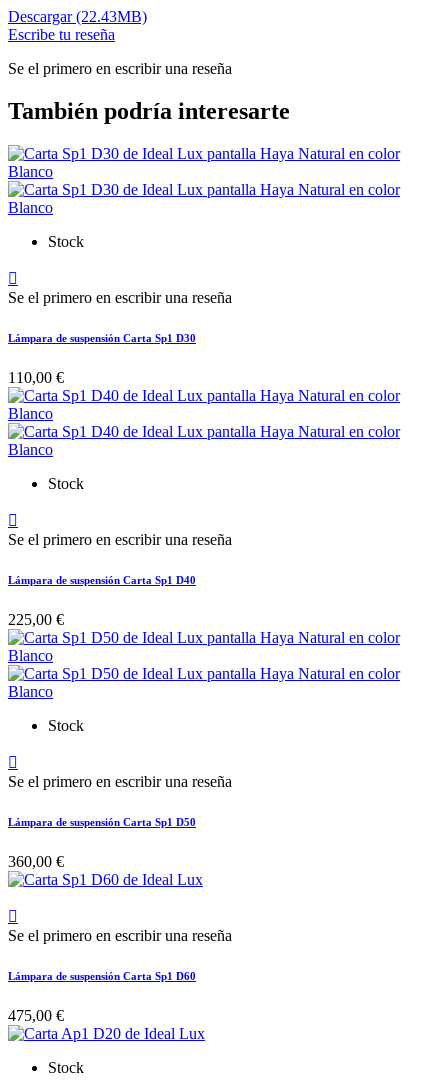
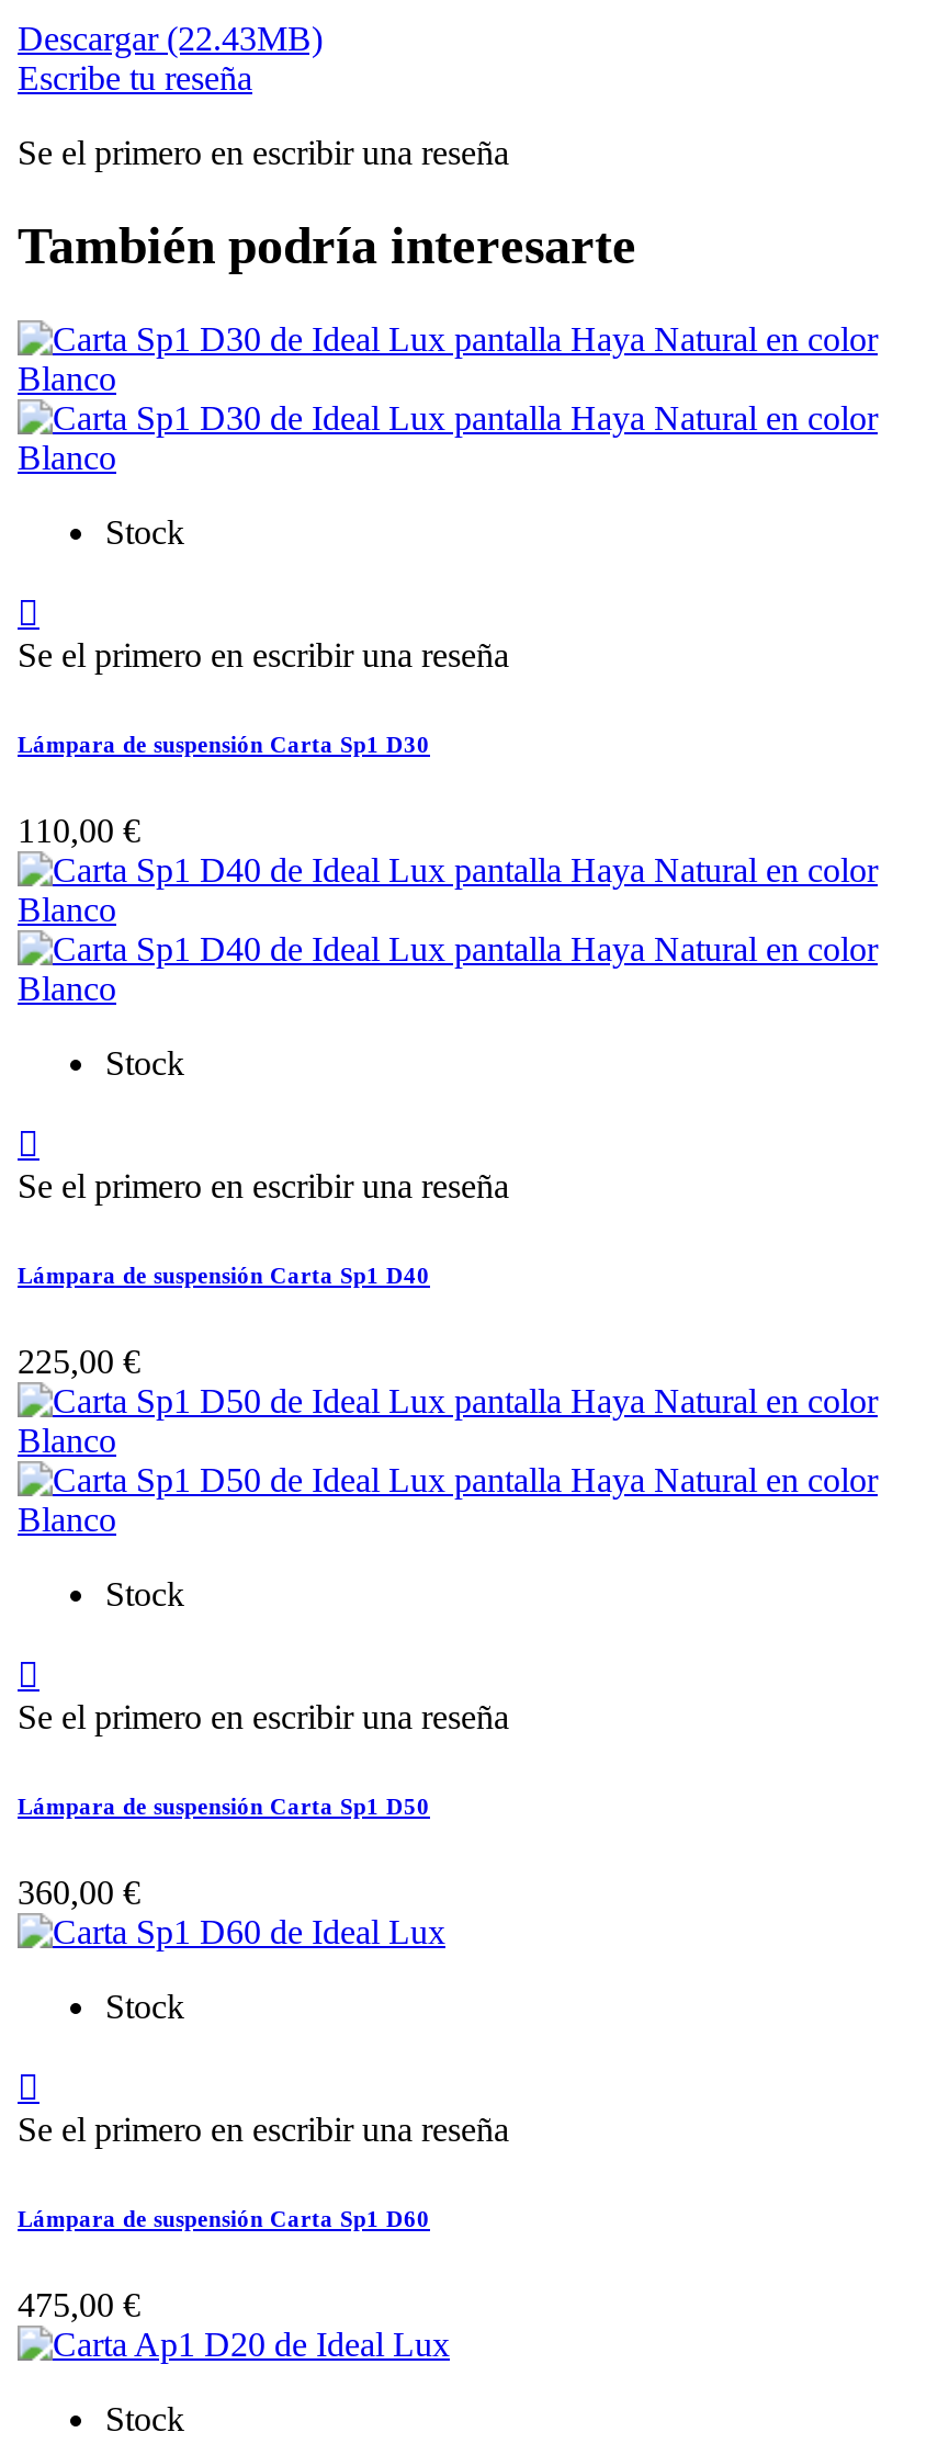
none -> [105,1987,184,2024] Stock

